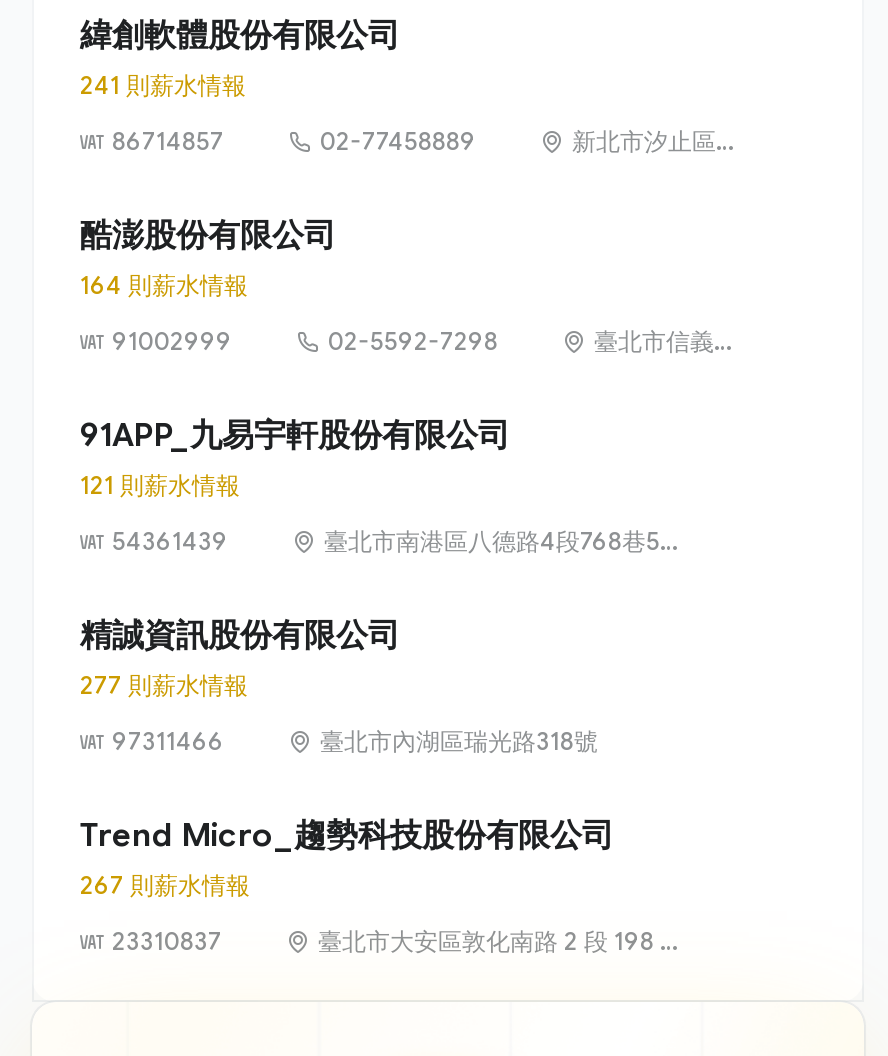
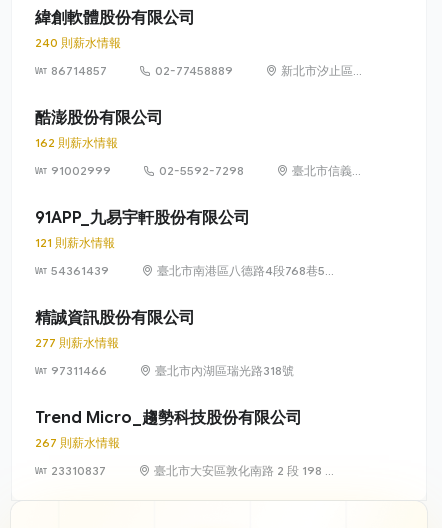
[80,70,246,100] 241 則薪水情報 -> [35,35,121,50] 240 則薪水情報
[80,270,248,300] 164 則薪水情報 -> [35,135,118,150] 162 則薪水情報

